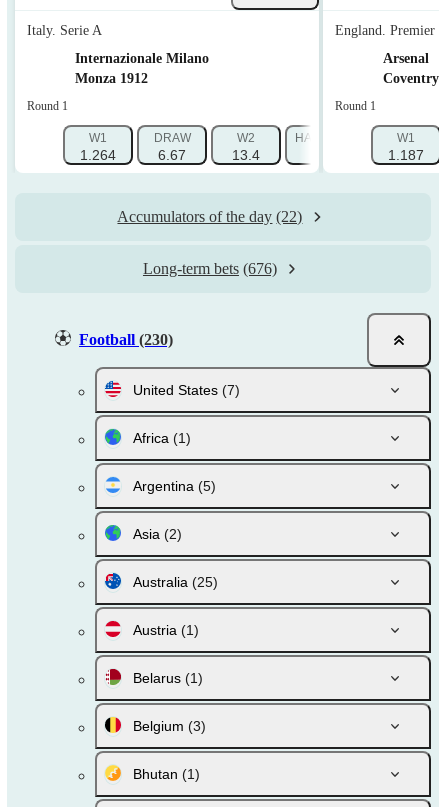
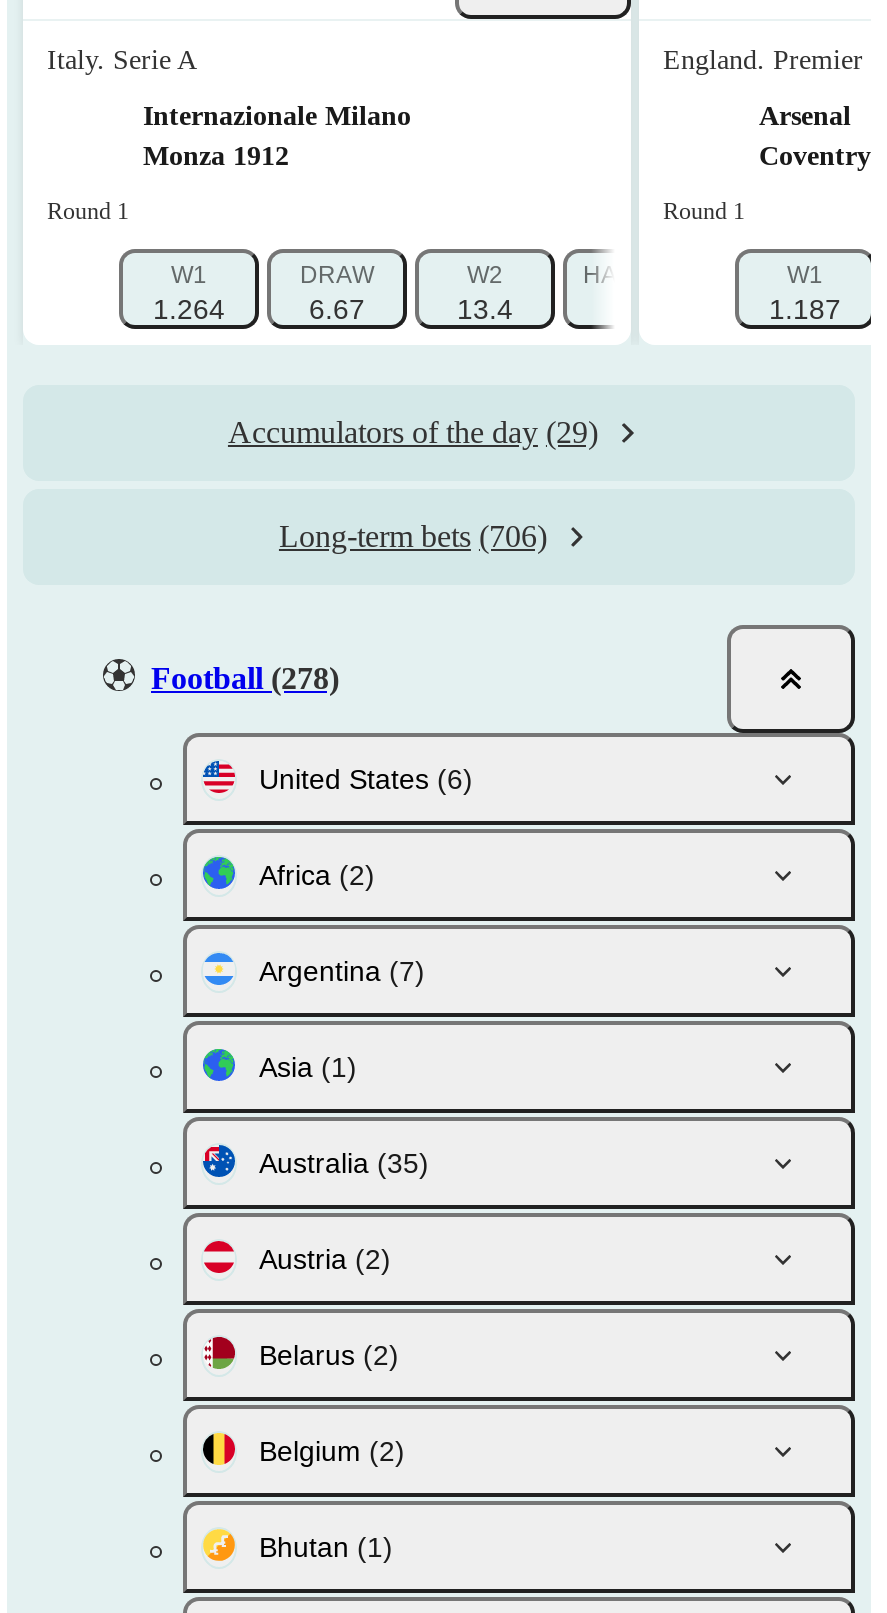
[117,208,302,225] Accumulators of the day (22) -> [228,415,598,449] Accumulators of the day (29)
[143,260,277,277] Long-term bets (676) -> [279,519,547,553] Long-term bets (706)
[79,331,173,348] Football (230) -> [151,661,339,695] Football (278)
[133,382,240,398] United States (7) -> [259,763,473,795] United States (6)
[133,430,191,446] Africa (1) -> [259,859,375,891] Africa (2)
[133,478,216,494] Argentina (5) -> [259,955,425,987] Argentina (7)
[133,526,182,542] Asia (2) -> [259,1051,357,1083] Asia (1)
[133,574,218,590] Australia (25) -> [259,1147,429,1179] Australia (35)
[133,622,199,638] Austria (1) -> [259,1243,391,1275] Austria (2)
[133,670,203,686] Belarus (1) -> [259,1339,399,1371] Belarus (2)
[133,718,206,734] Belgium (3) -> [259,1435,405,1467] Belgium (2)

